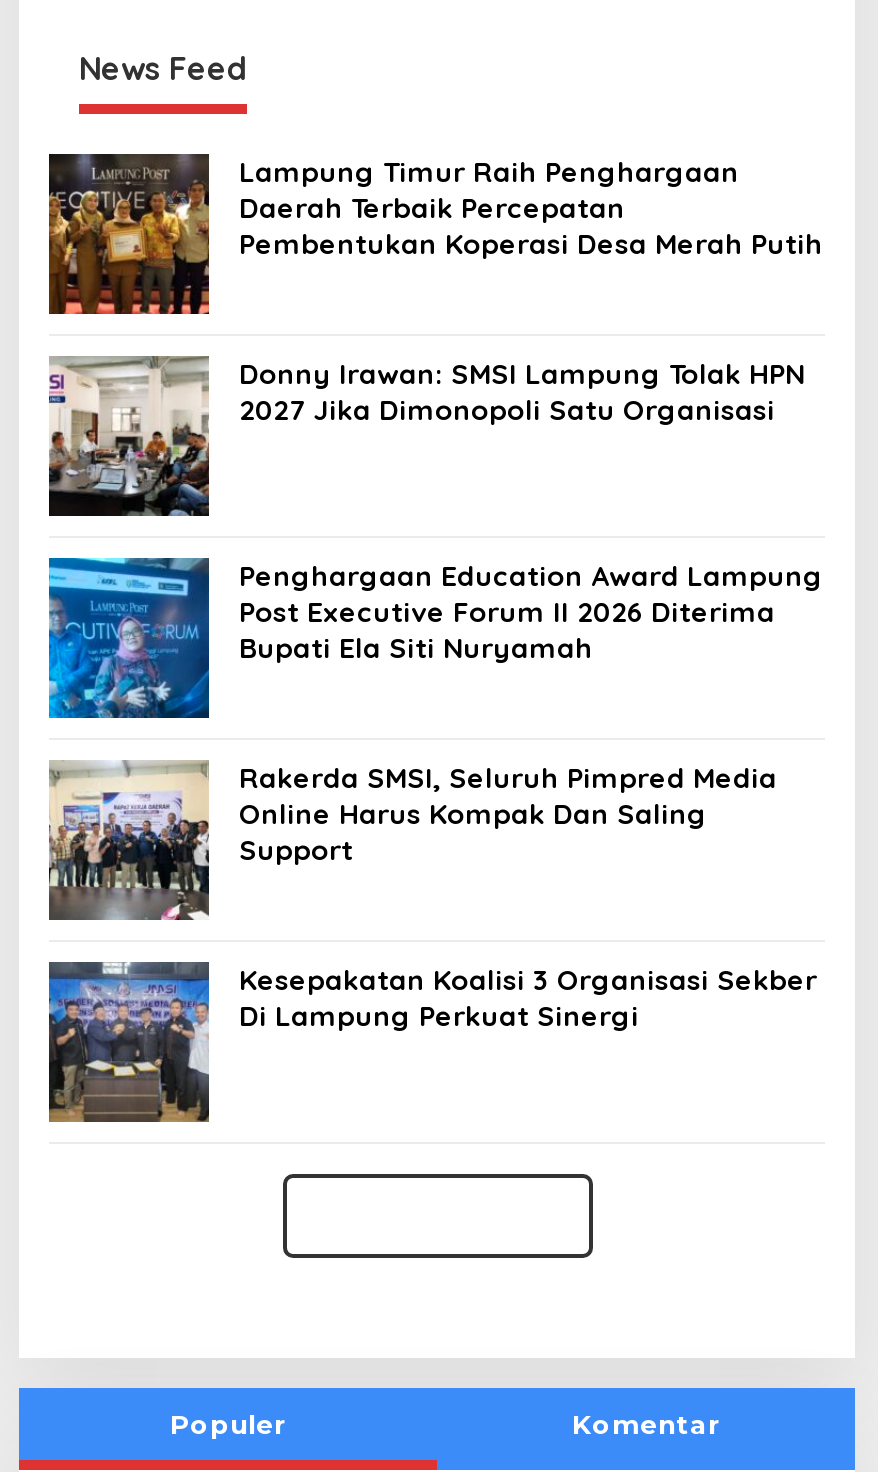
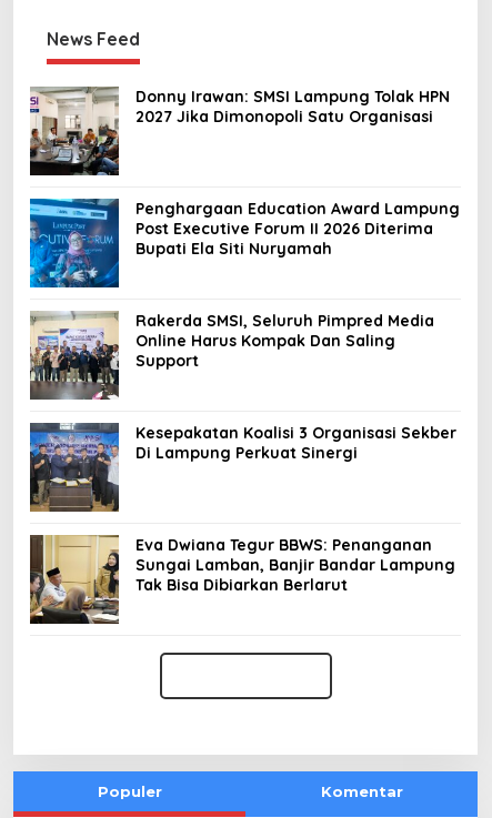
[47,154,823,316] [image] | Lampung Timur Raih Penghargaan | Daerah Terbaik Percepatan | Pembentukan Koperasi Desa Merah Putih -> none
moved [45,354,823,1035] -> [28,85,460,463]: [image] | Donny Irawan: SMSI Lampung Tolak HPN | 2027 Jika Dimonopoli Satu Organisasi | ... | Kesepakatan Koalisi 3 Organisasi Sekber | Di Lampung Perkuat Sinergi
moved [45,958,213,1124] -> [28,421,121,513]: [image]
none -> [29,534,455,625] [image] | Eva Dwiana Tegur BBWS: Penanganan | Sungai Lamban, Banjir Bandar Lampung | Tak Bisa Dibiarkan Berlarut

